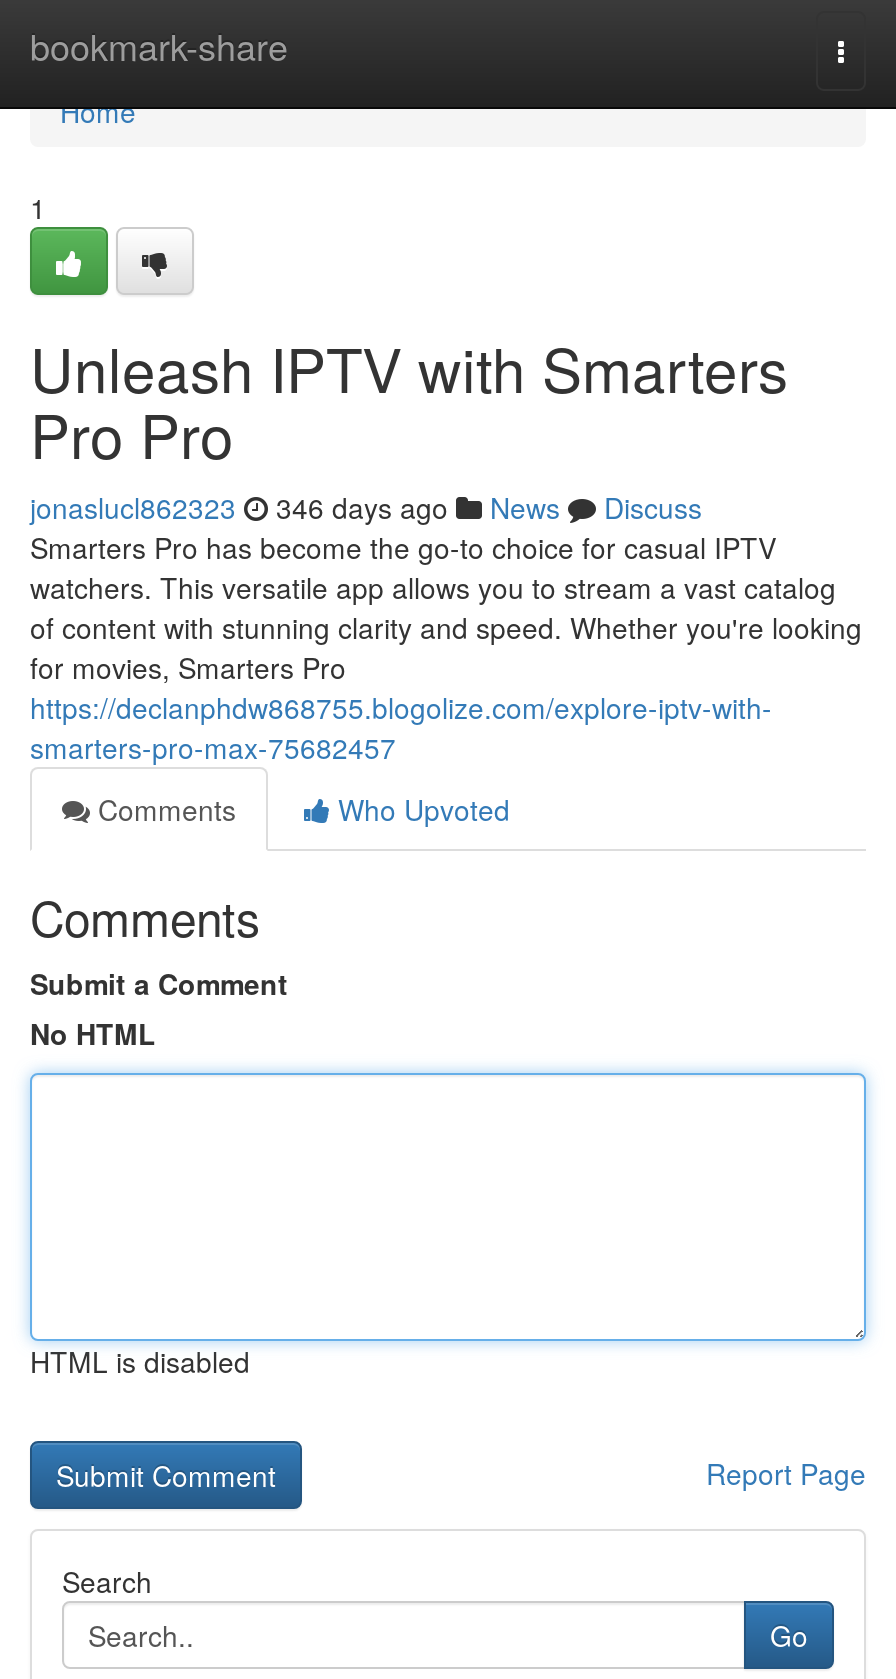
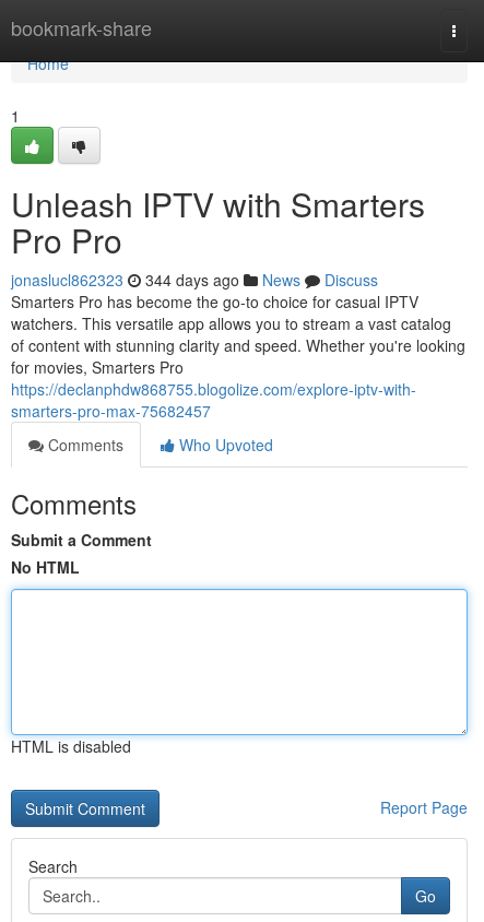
[30,487,702,527] jonaslucl862323 346 days ago News Discuss -> [11,269,378,291] jonaslucl862323 344 days ago News Discuss

